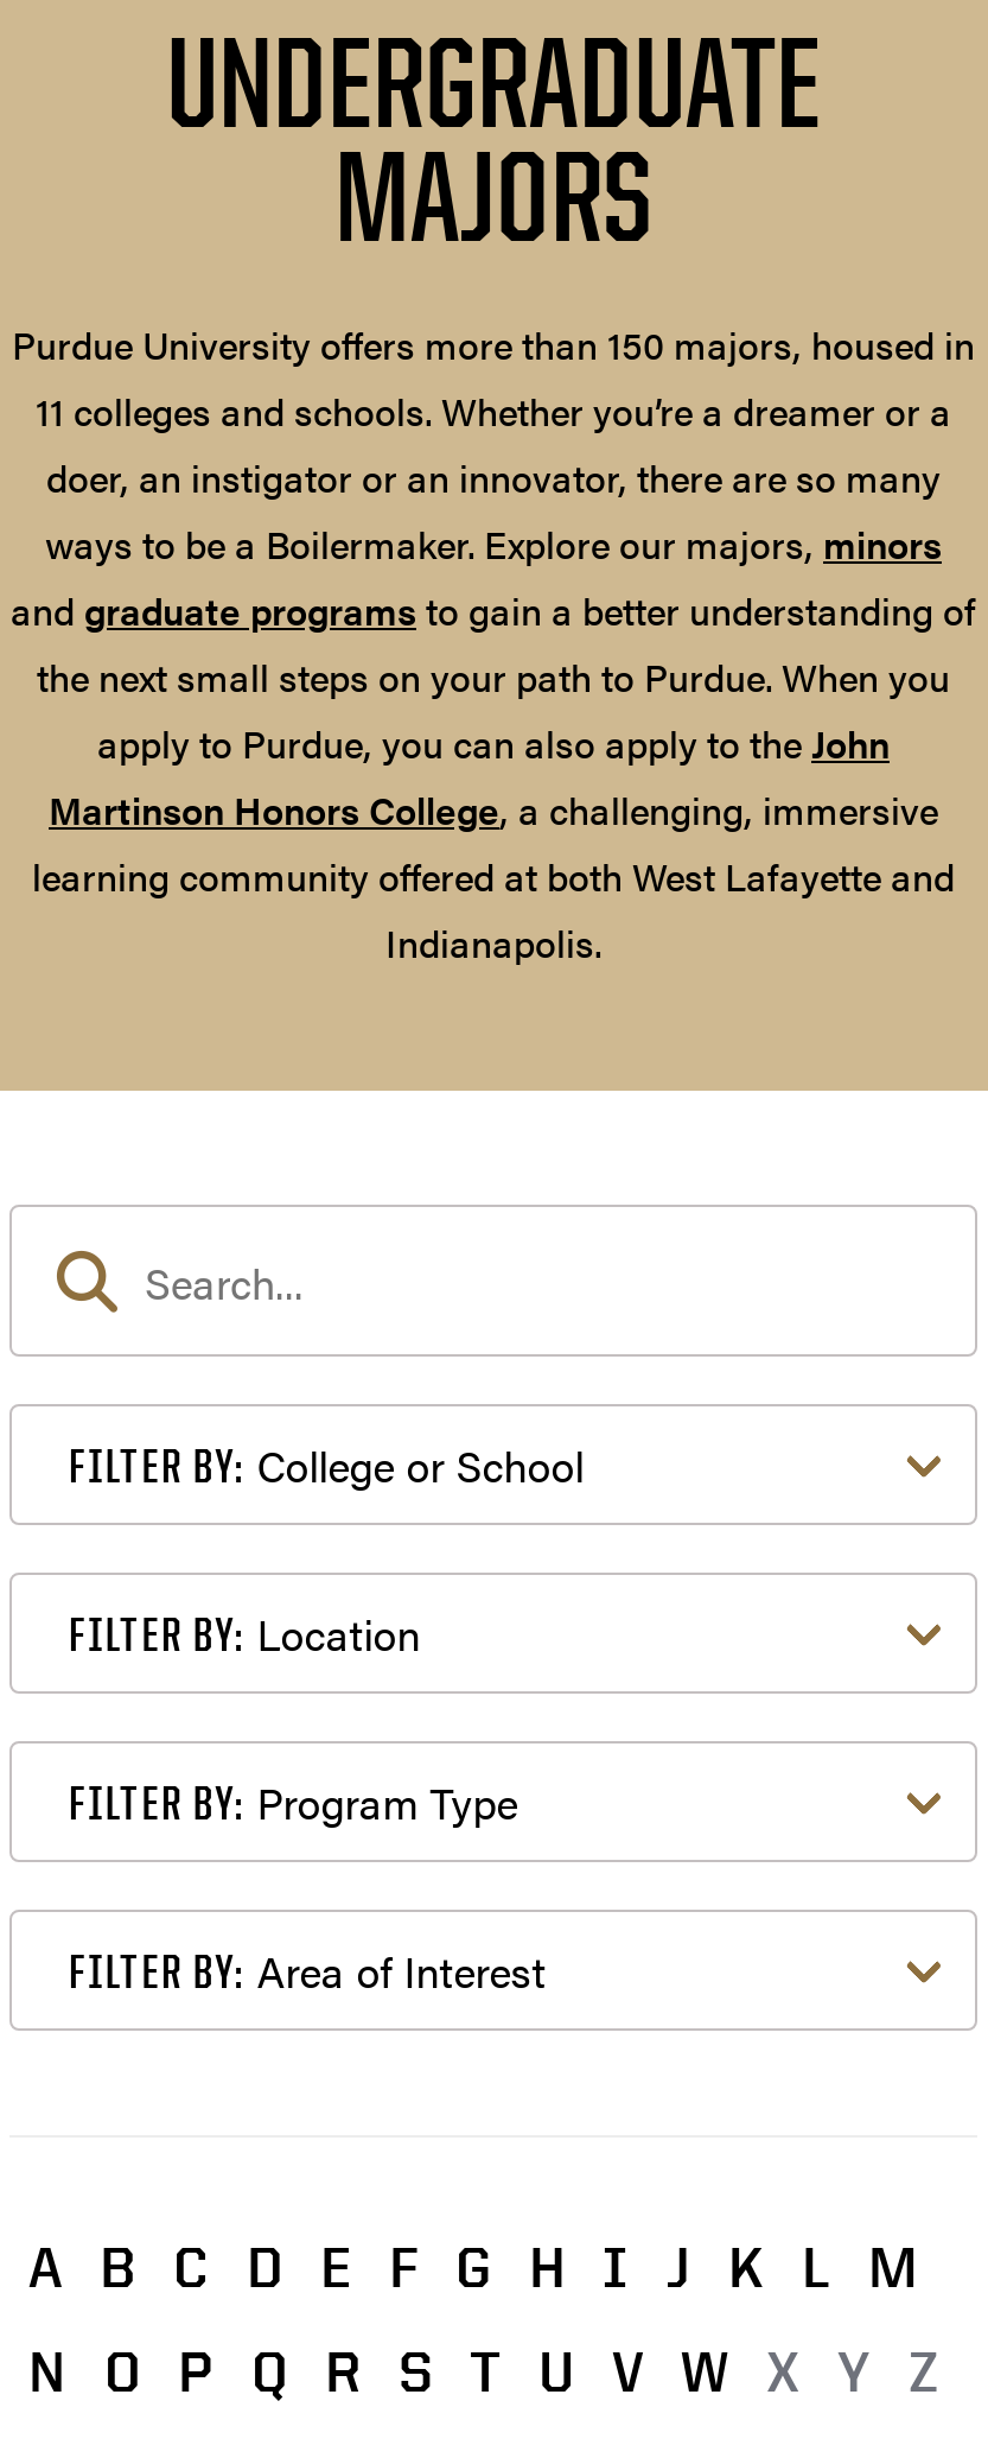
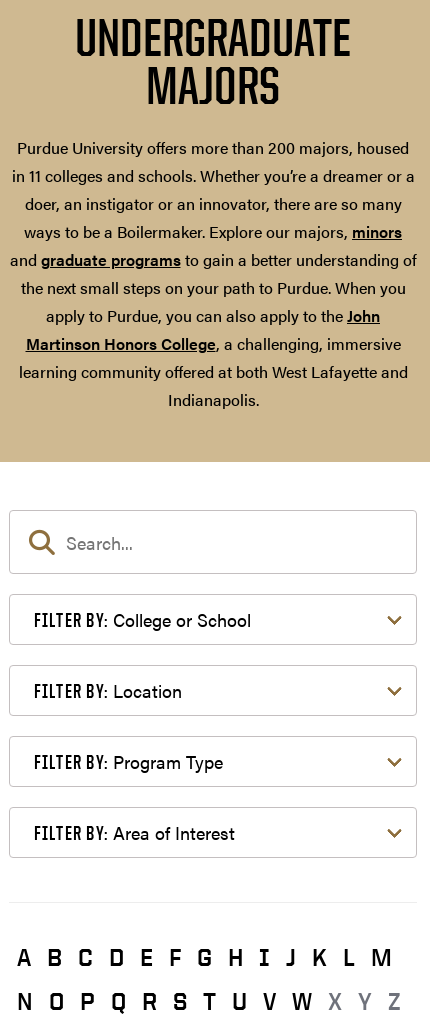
[12,317,975,438] Purdue University offers more than 150 majors, housed in | 11 colleges and schools. Whether you’re a dreamer or a -> [11,136,414,187] Purdue University offers more than 200 majors, housed | in 11 colleges and schools. Whether you’re a dreamer or a

